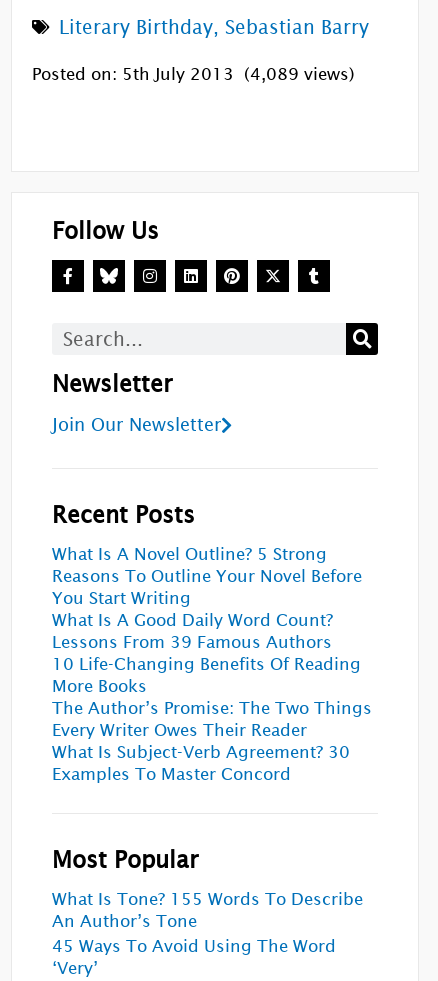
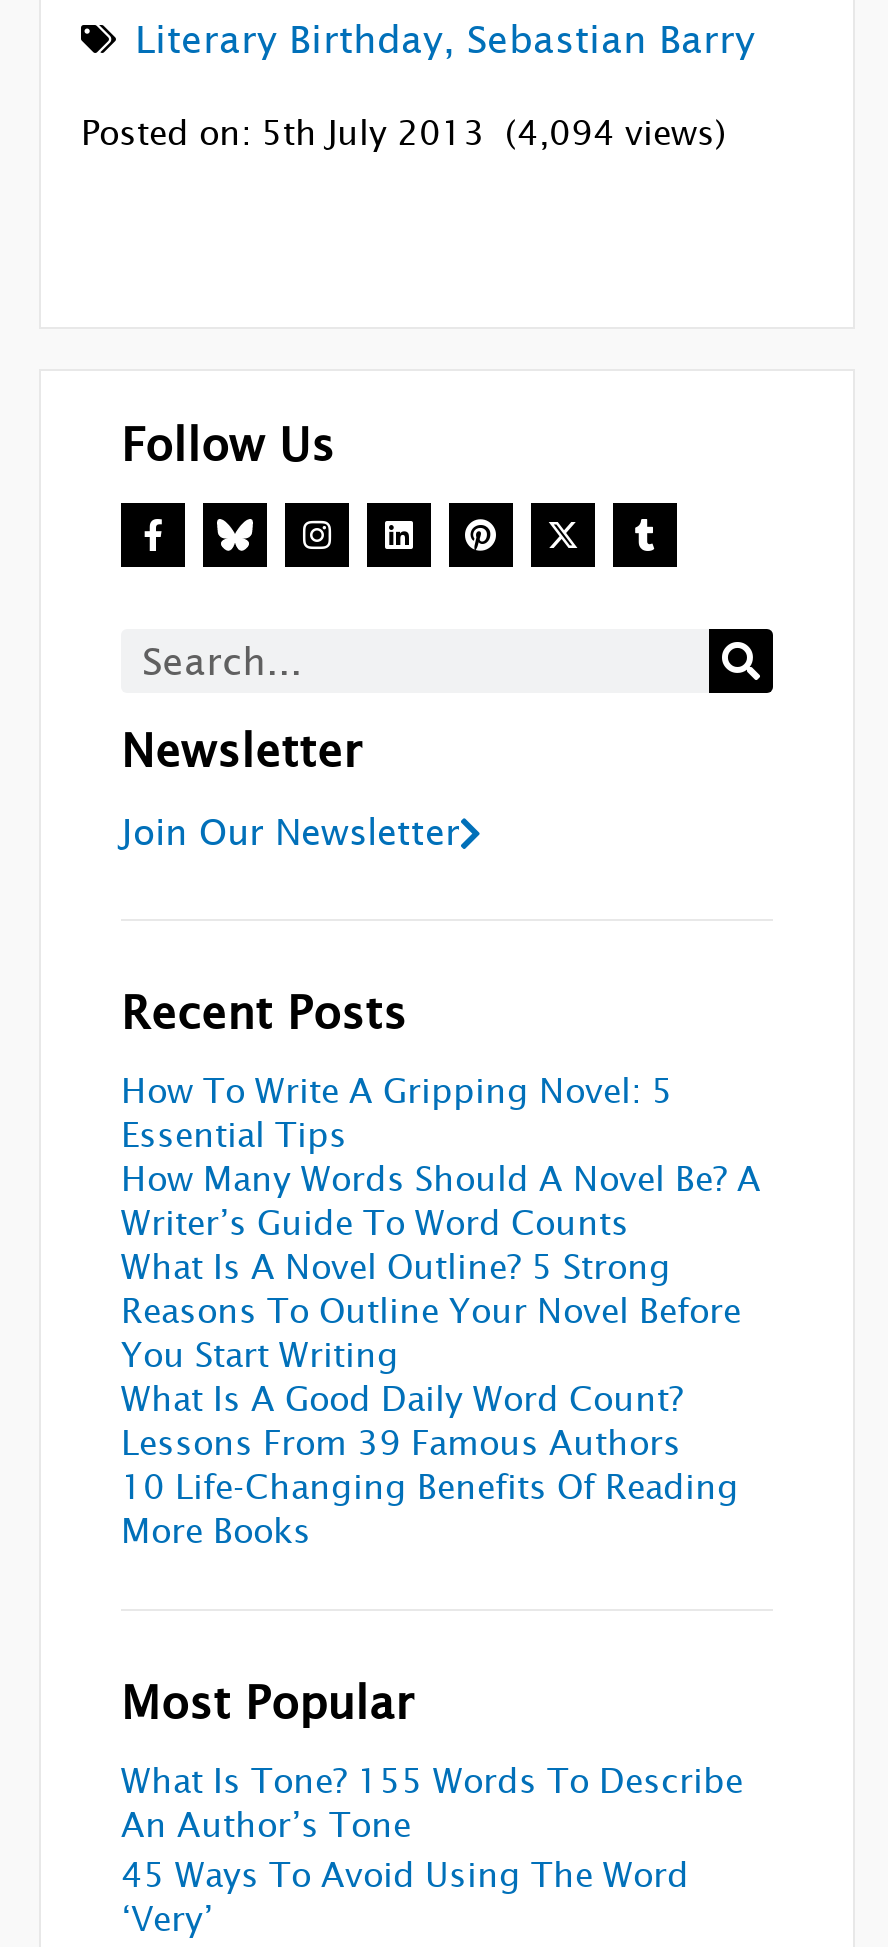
[32,65,355,84] Posted on: 5th July 2013 (4,089 views) -> [81,115,727,153] Posted on: 5th July 2013 (4,094 views)
none -> [121,1074,761,1244] How To Write A Gripping Novel: 5 | Essential Tips | How Many Words Should A Novel Be? A | Writer’s Guide To Word Counts
moved [52,544,362,695] -> [121,1250,741,1552]: What Is A Novel Outline? 5 Strong | Reasons To Outline Your Novel Before | You Start Writing | What Is A Good Daily Word Count? | Lessons From 39 Famous Authors | 10 Life-Changing Benefits Of Reading | More Books
[52,698,372,783] The Author’s Promise: The Two Things | Every Writer Owes Their Reader | What Is Subject-Verb Agreement? 30 | Examples To Master Concord -> none

